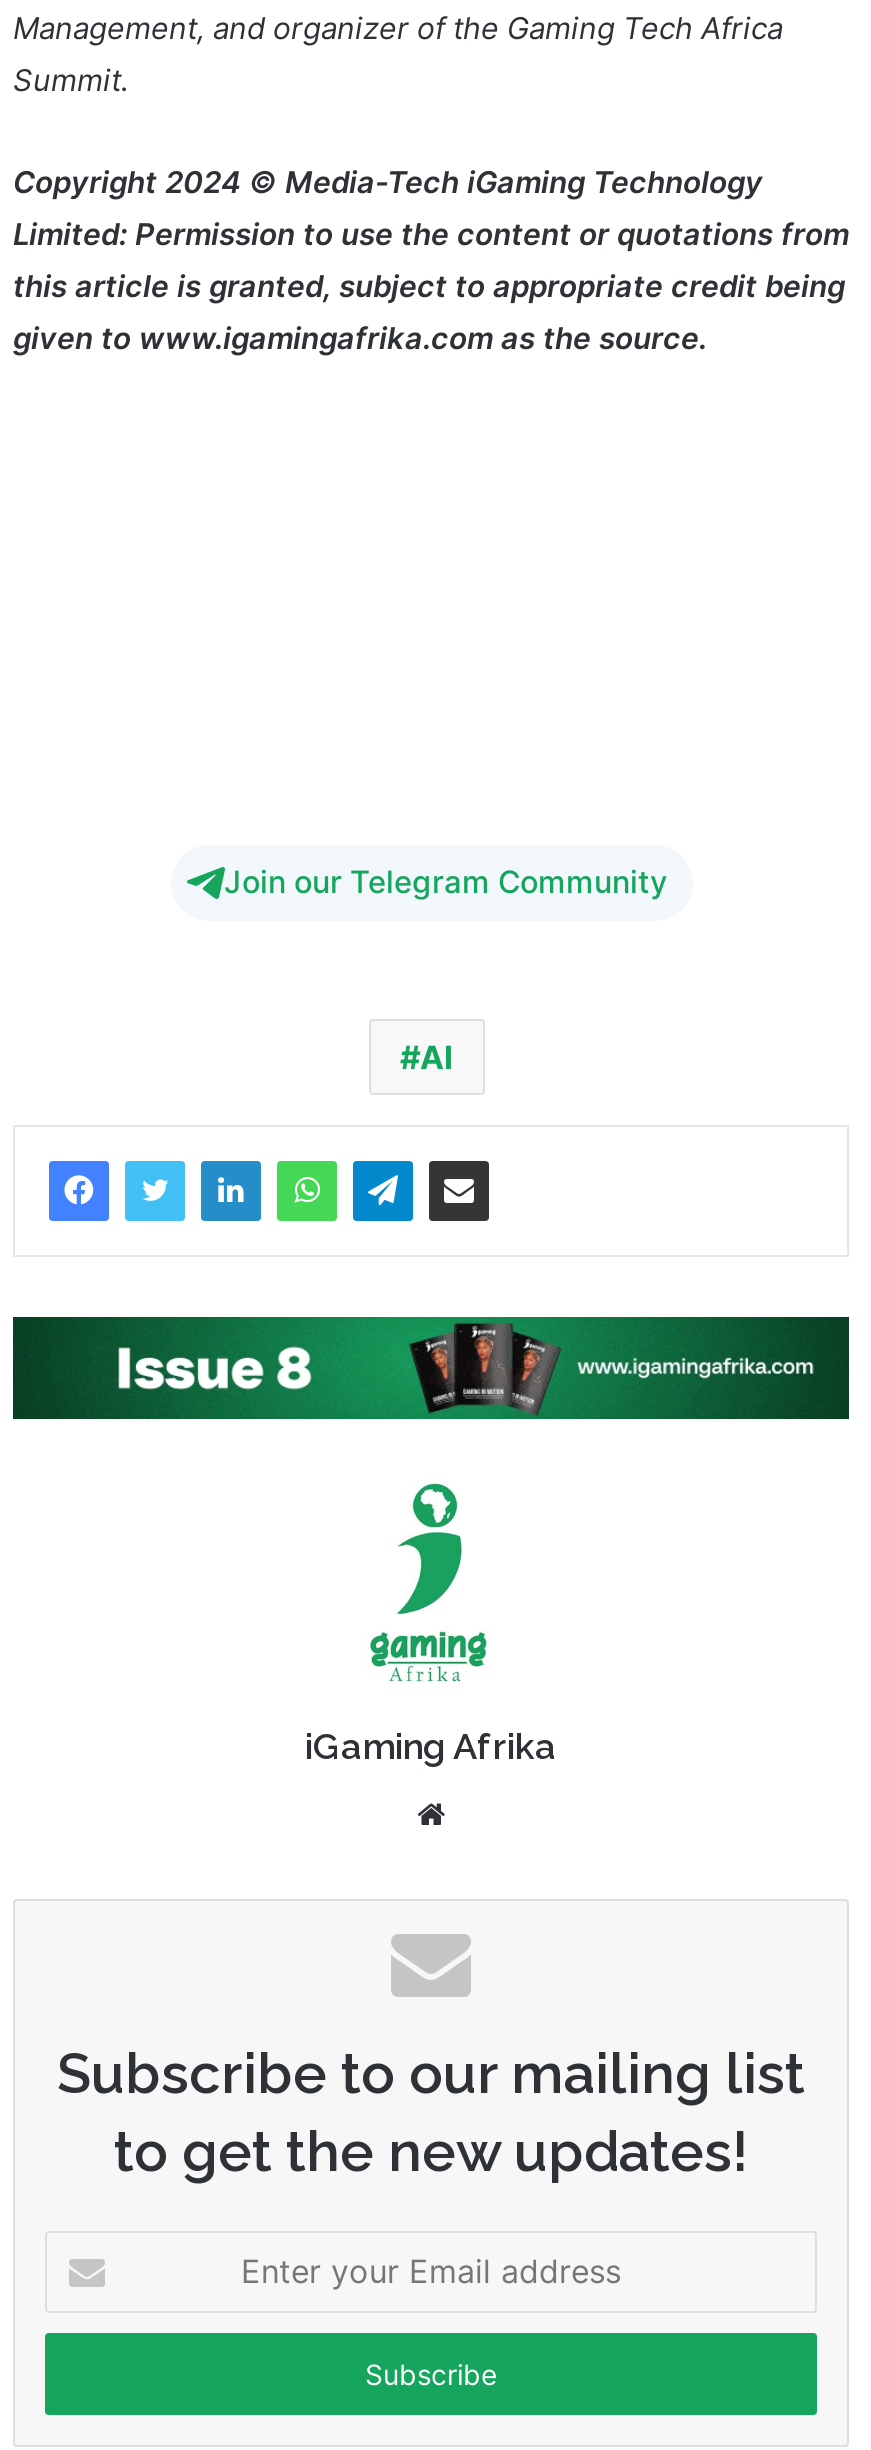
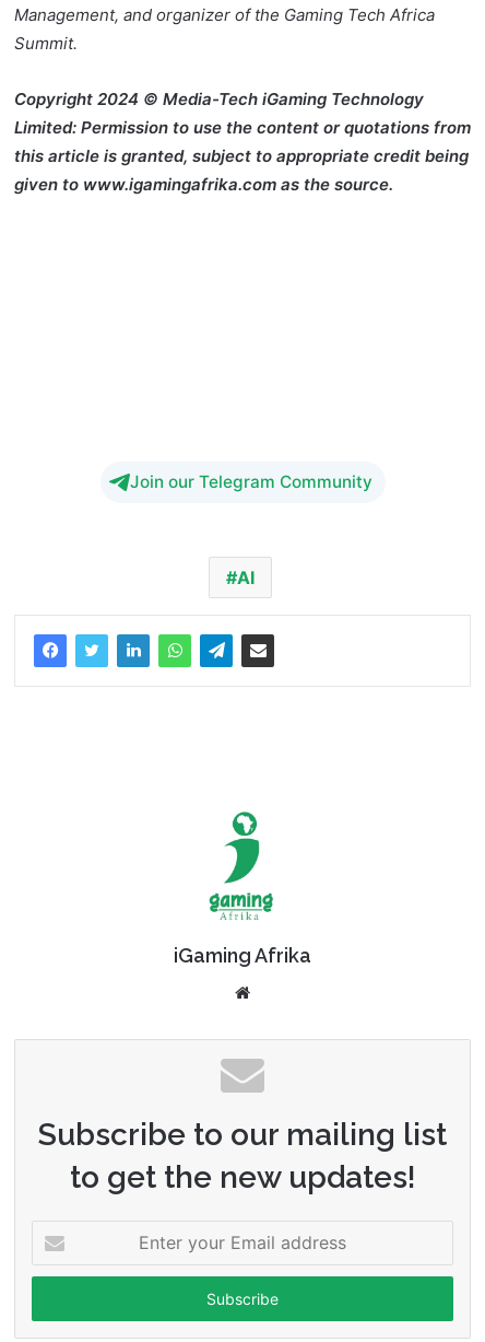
[11,1314,851,1422] [image] -> none

